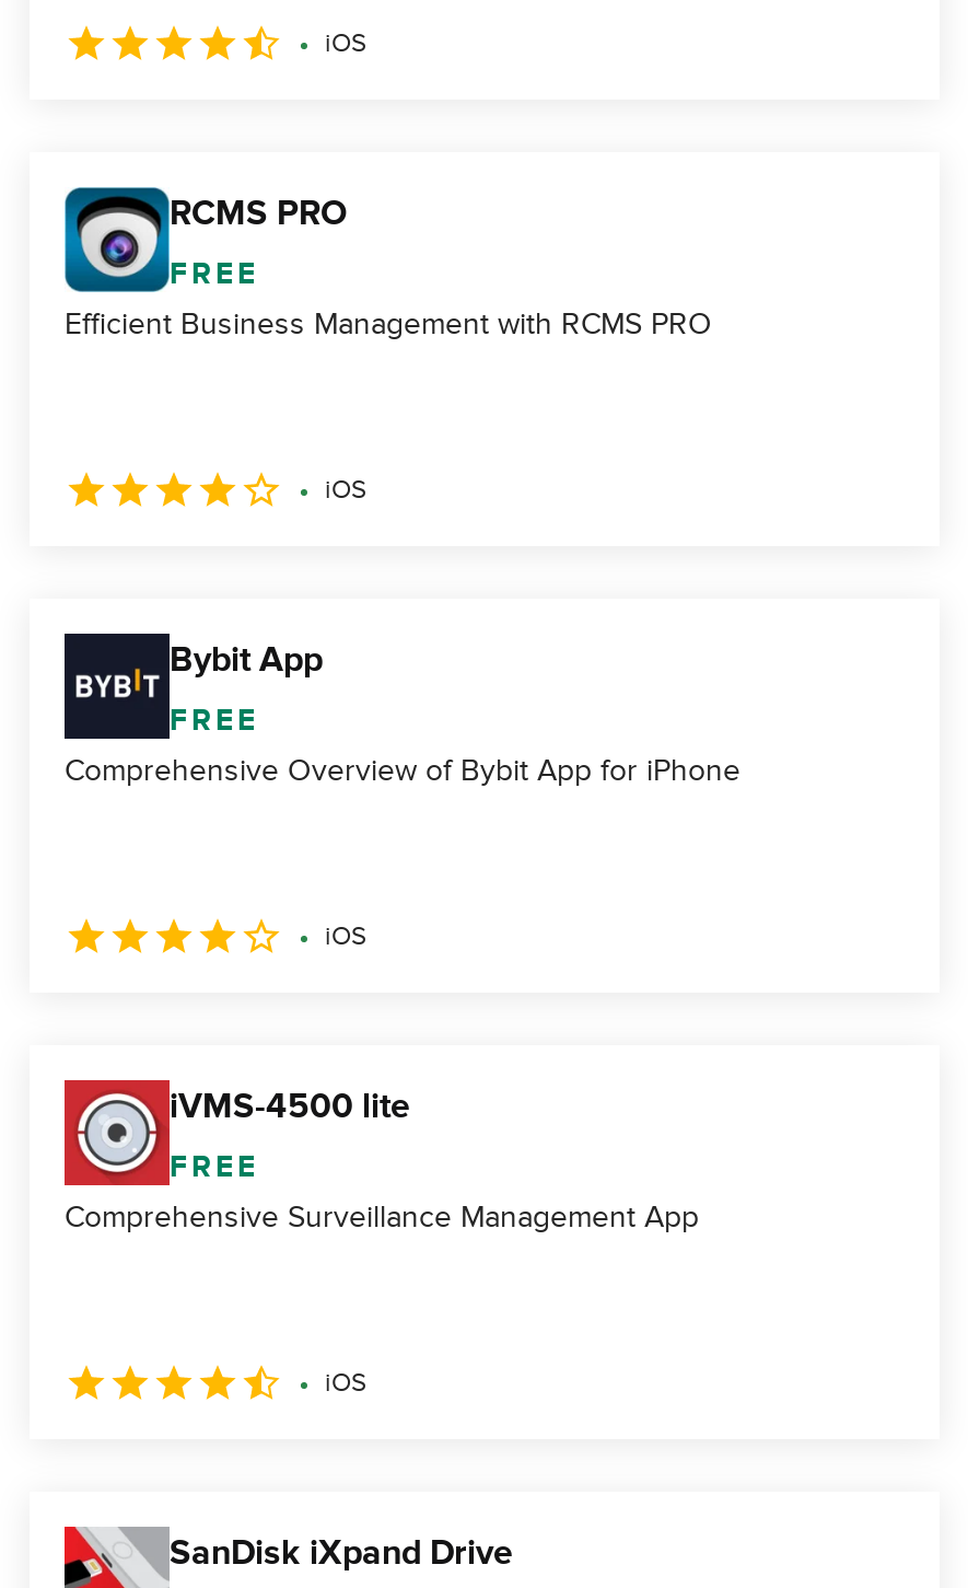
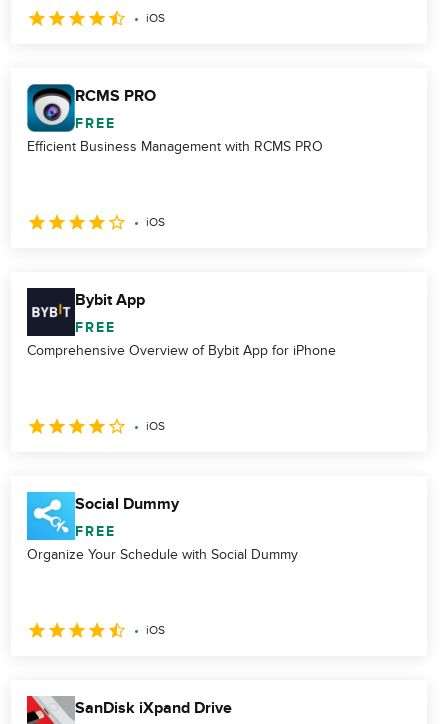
[62,1078,410,1183] [image] | iVMS-4500 lite -> [26,491,179,539] [image] | Social Dummy
[65,1198,699,1236] Comprehensive Surveillance Management App -> [27,546,298,563] Organize Your Schedule with Social Dummy

